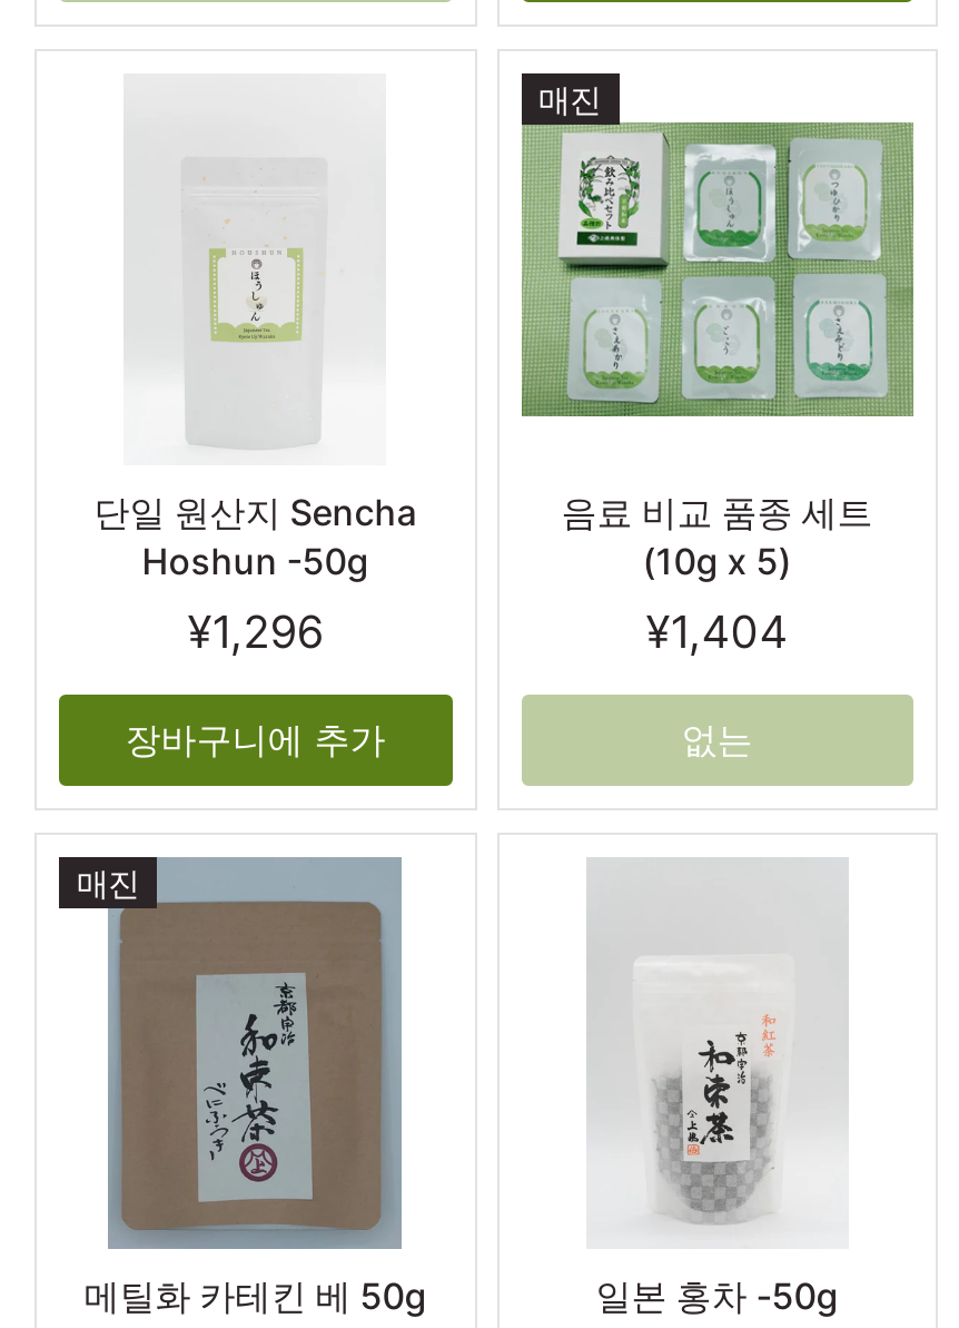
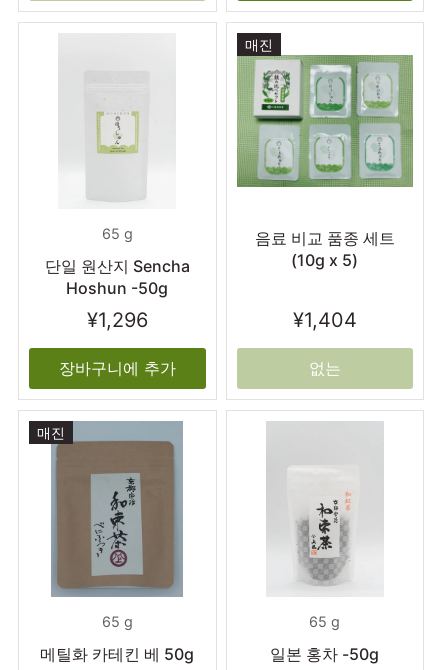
none -> [102,225,133,242] 65 g
none -> [102,613,133,630] 65 g
none -> [309,613,340,630] 65 g

